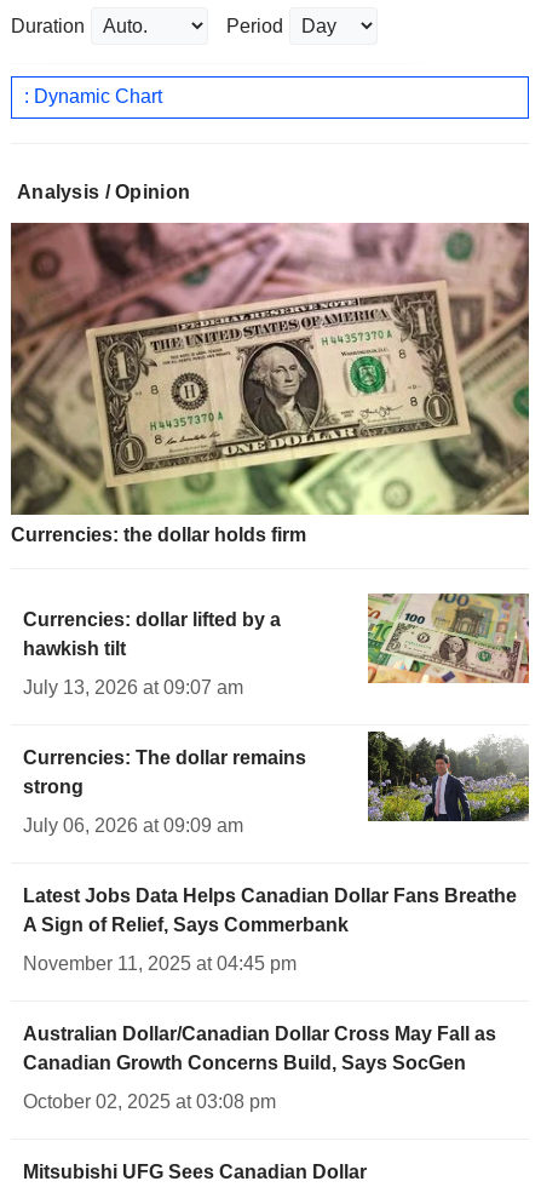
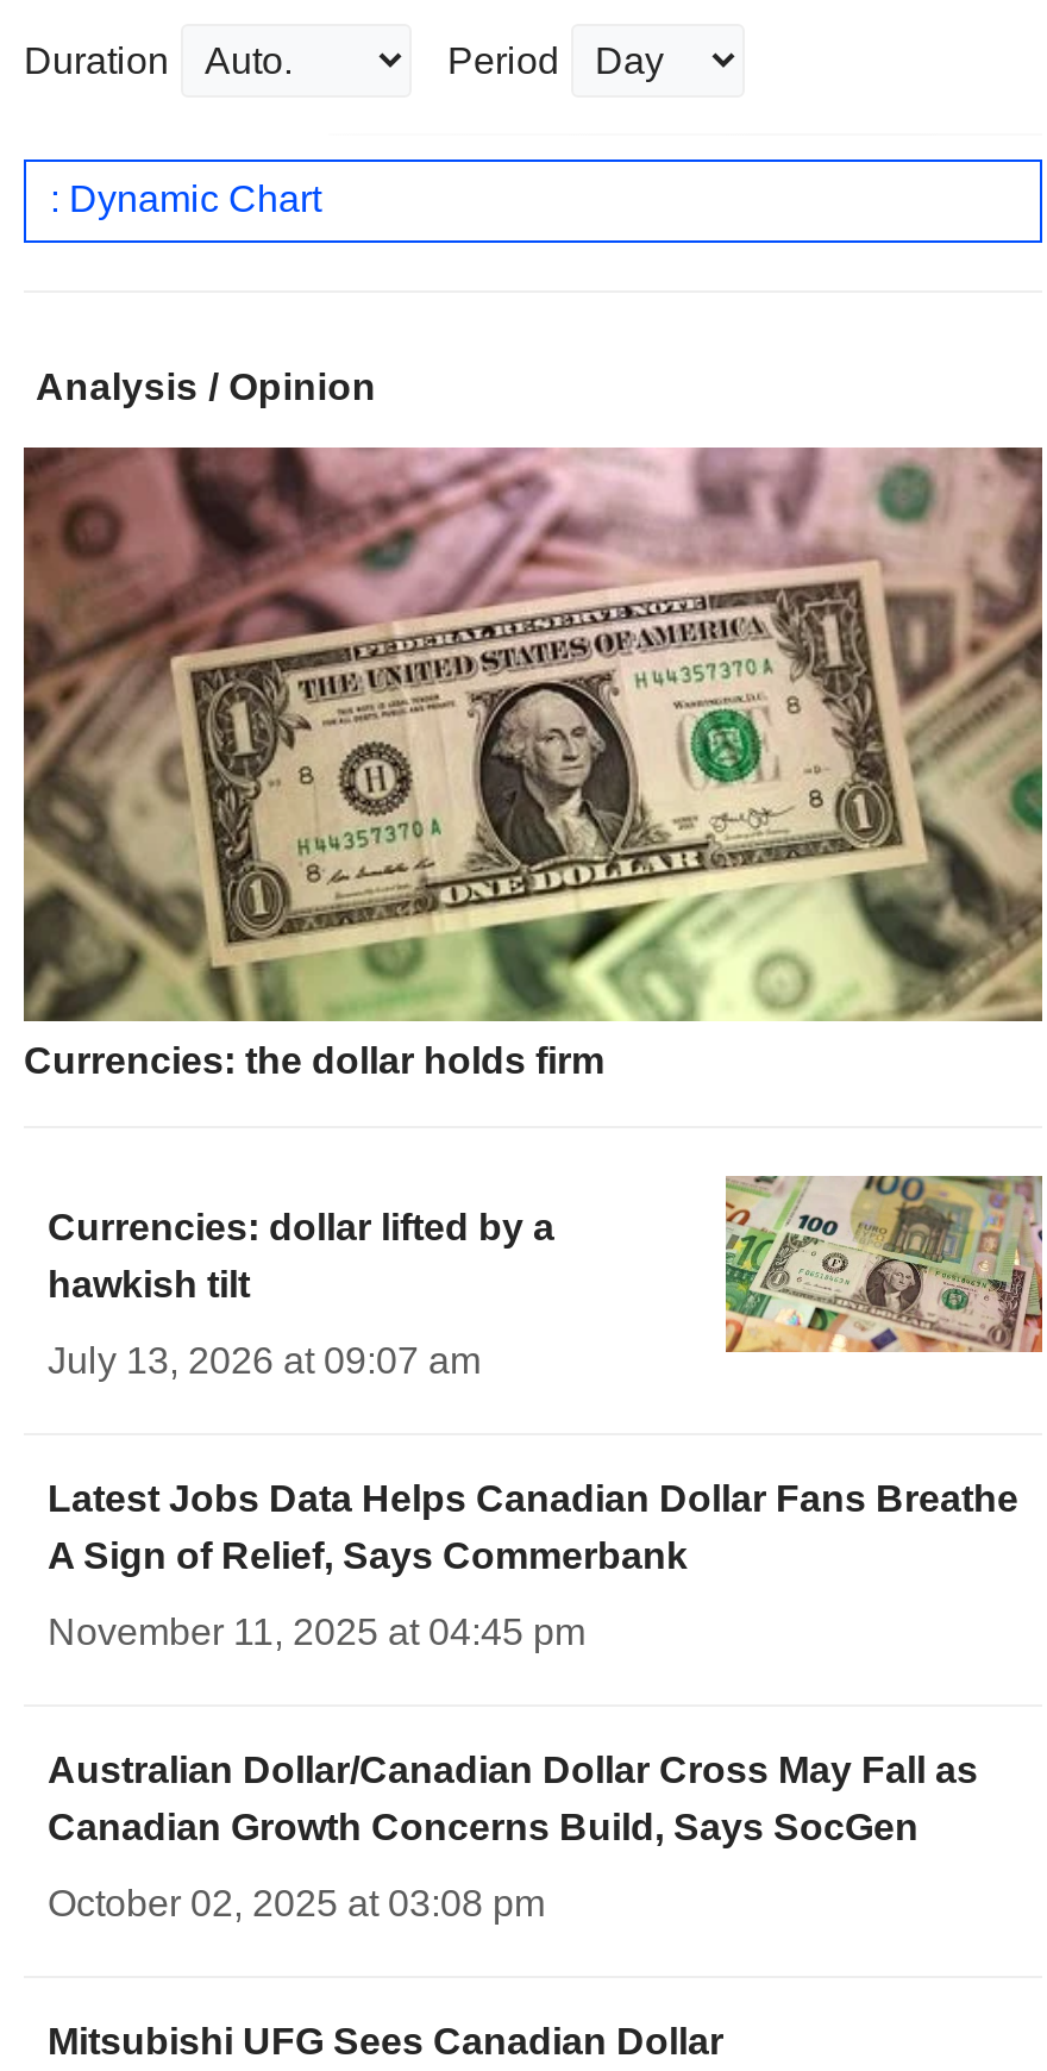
[367,730,530,822] [image] -> none
[23,747,306,835] Currencies: The dollar remains | strong | July 06, 2026 at 09:09 am -> none

